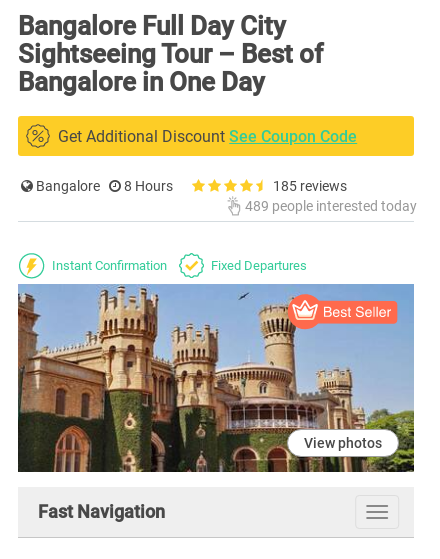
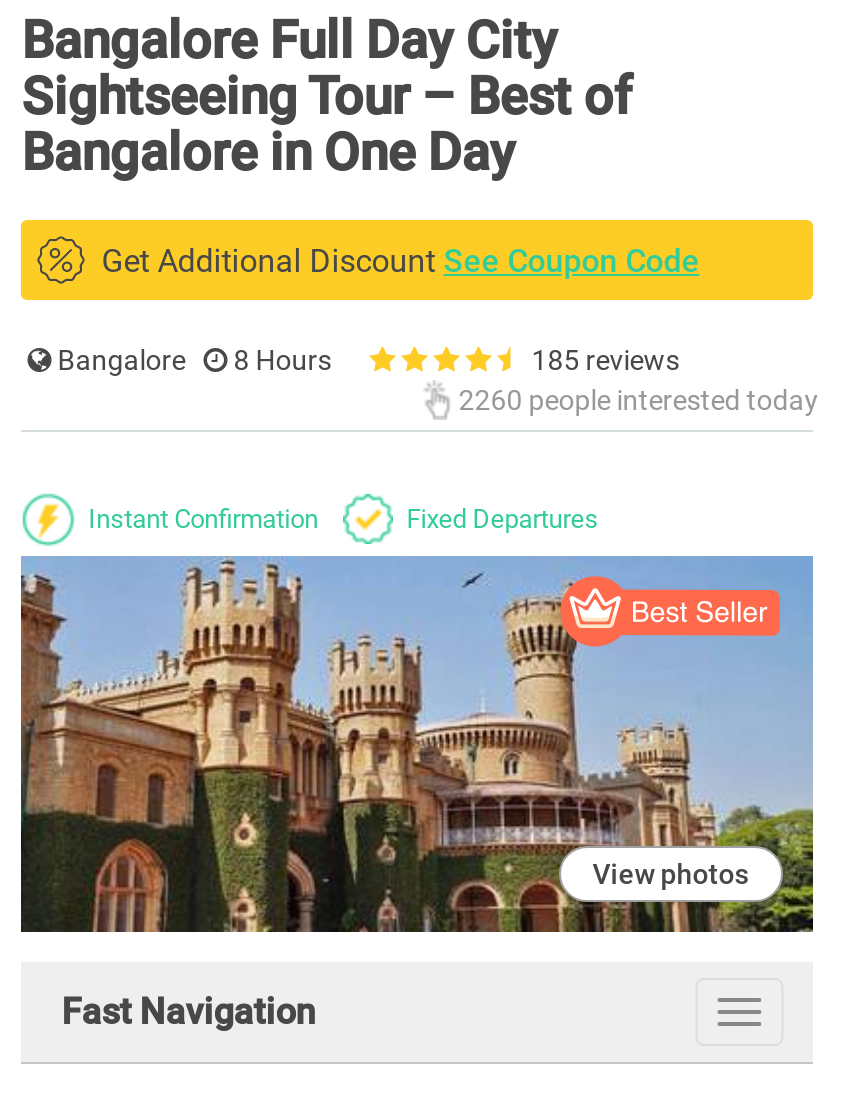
[242,198,417,214] 489 people interested today -> [453,384,819,416] 2260 people interested today

